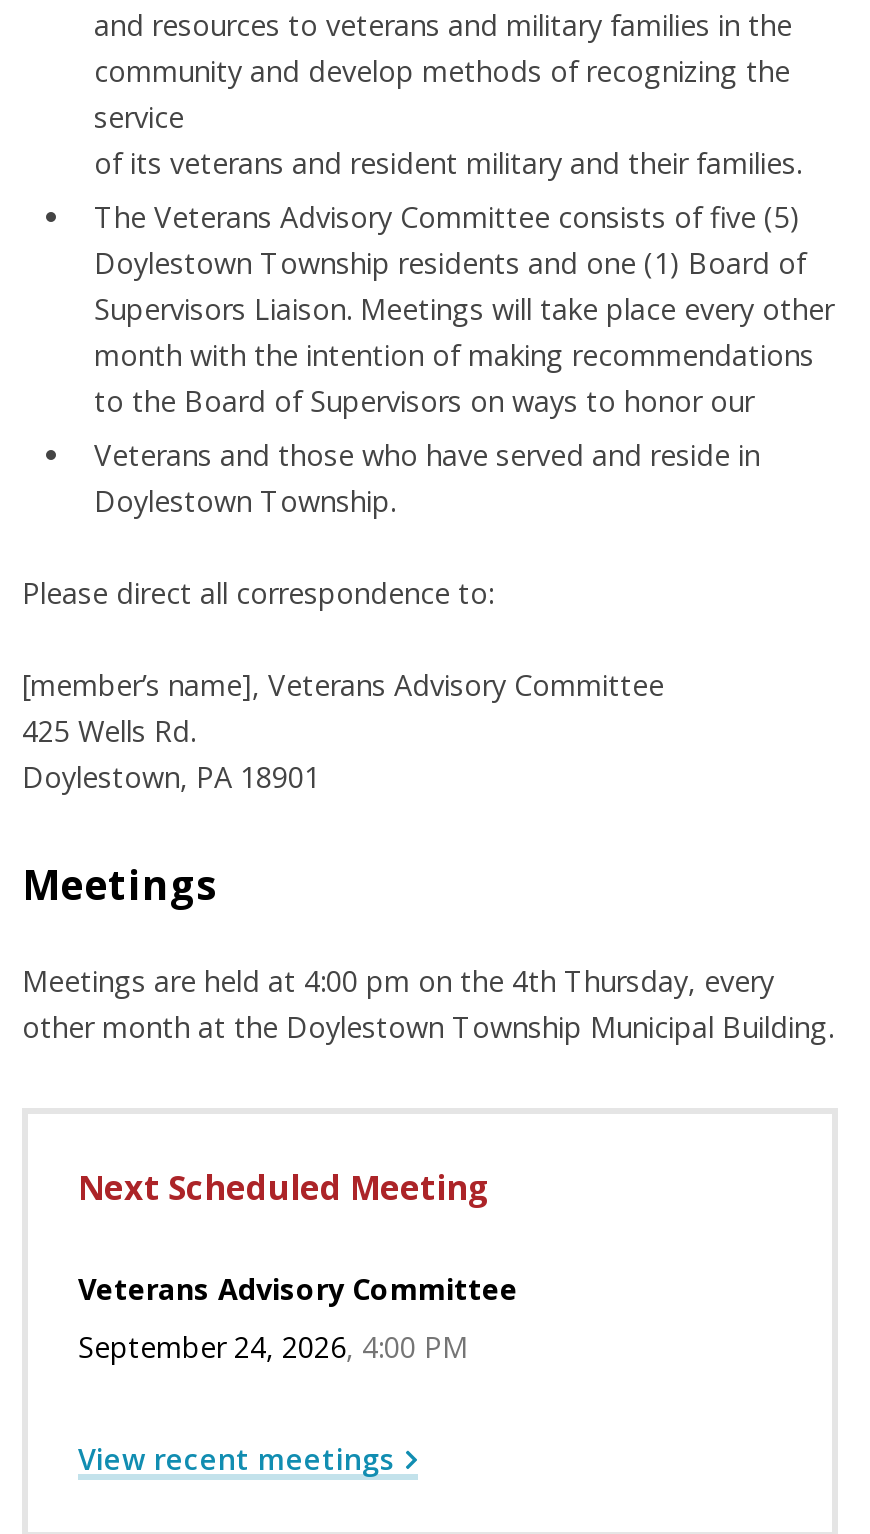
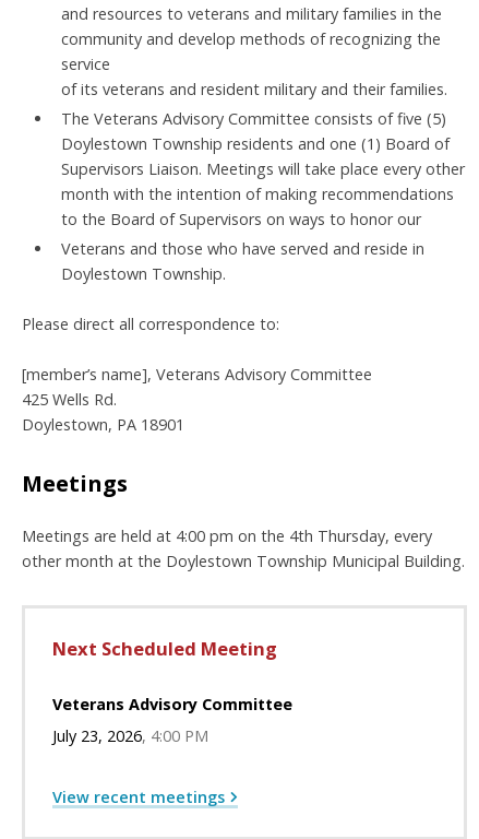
[78,1327,468,1365] September 24, 2026 4:00 PM -> [52,725,208,746] July 23, 2026 4:00 PM

